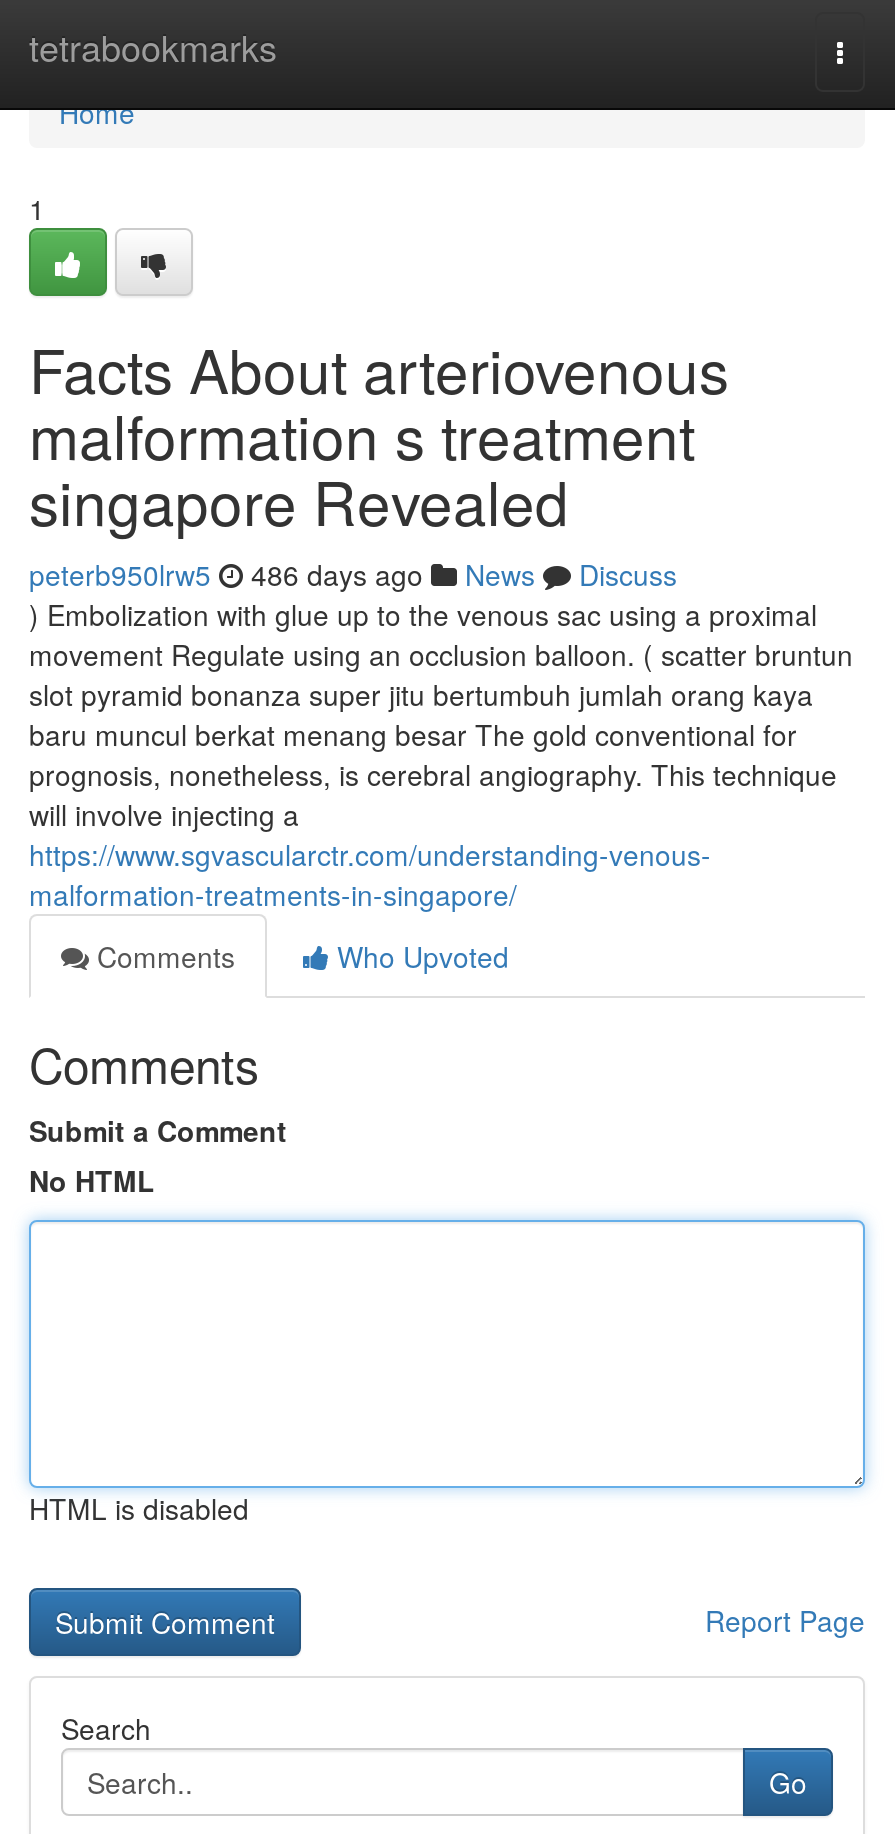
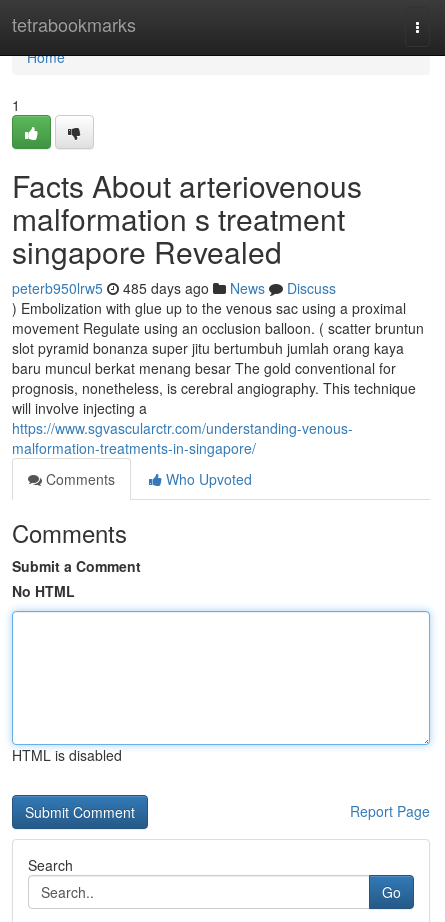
[29,554,677,594] peterb950lrw5 486 days ago News Discuss -> [12,278,336,298] peterb950lrw5 485 days ago News Discuss

